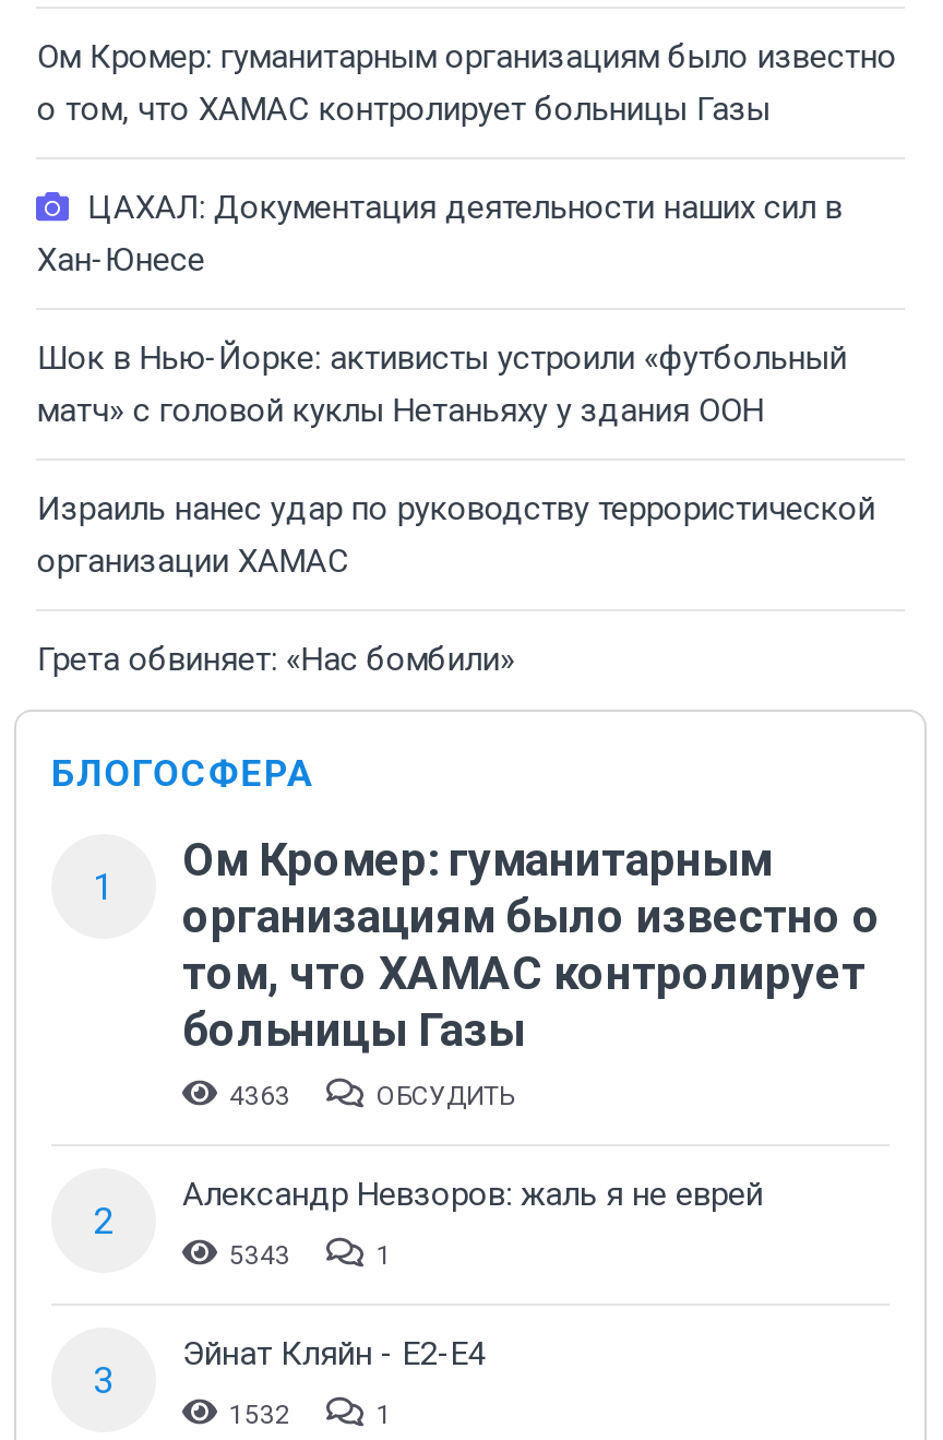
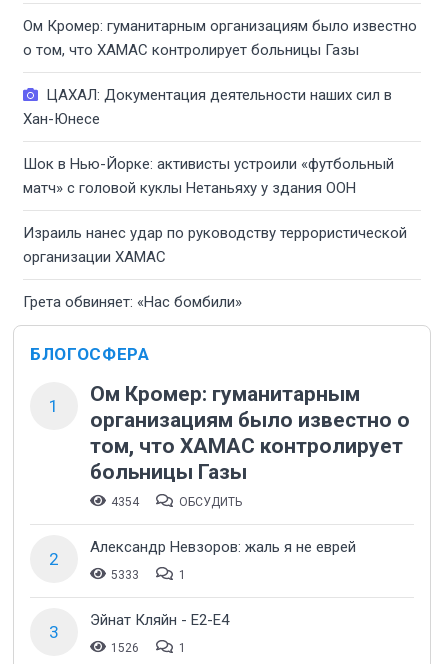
[229,1081,290,1111] 4363 -> [111,495,139,509] 4354
[229,1240,290,1271] 5343 -> [111,568,139,582] 5333
[229,1399,290,1430] 1532 -> [111,641,139,655] 1526

